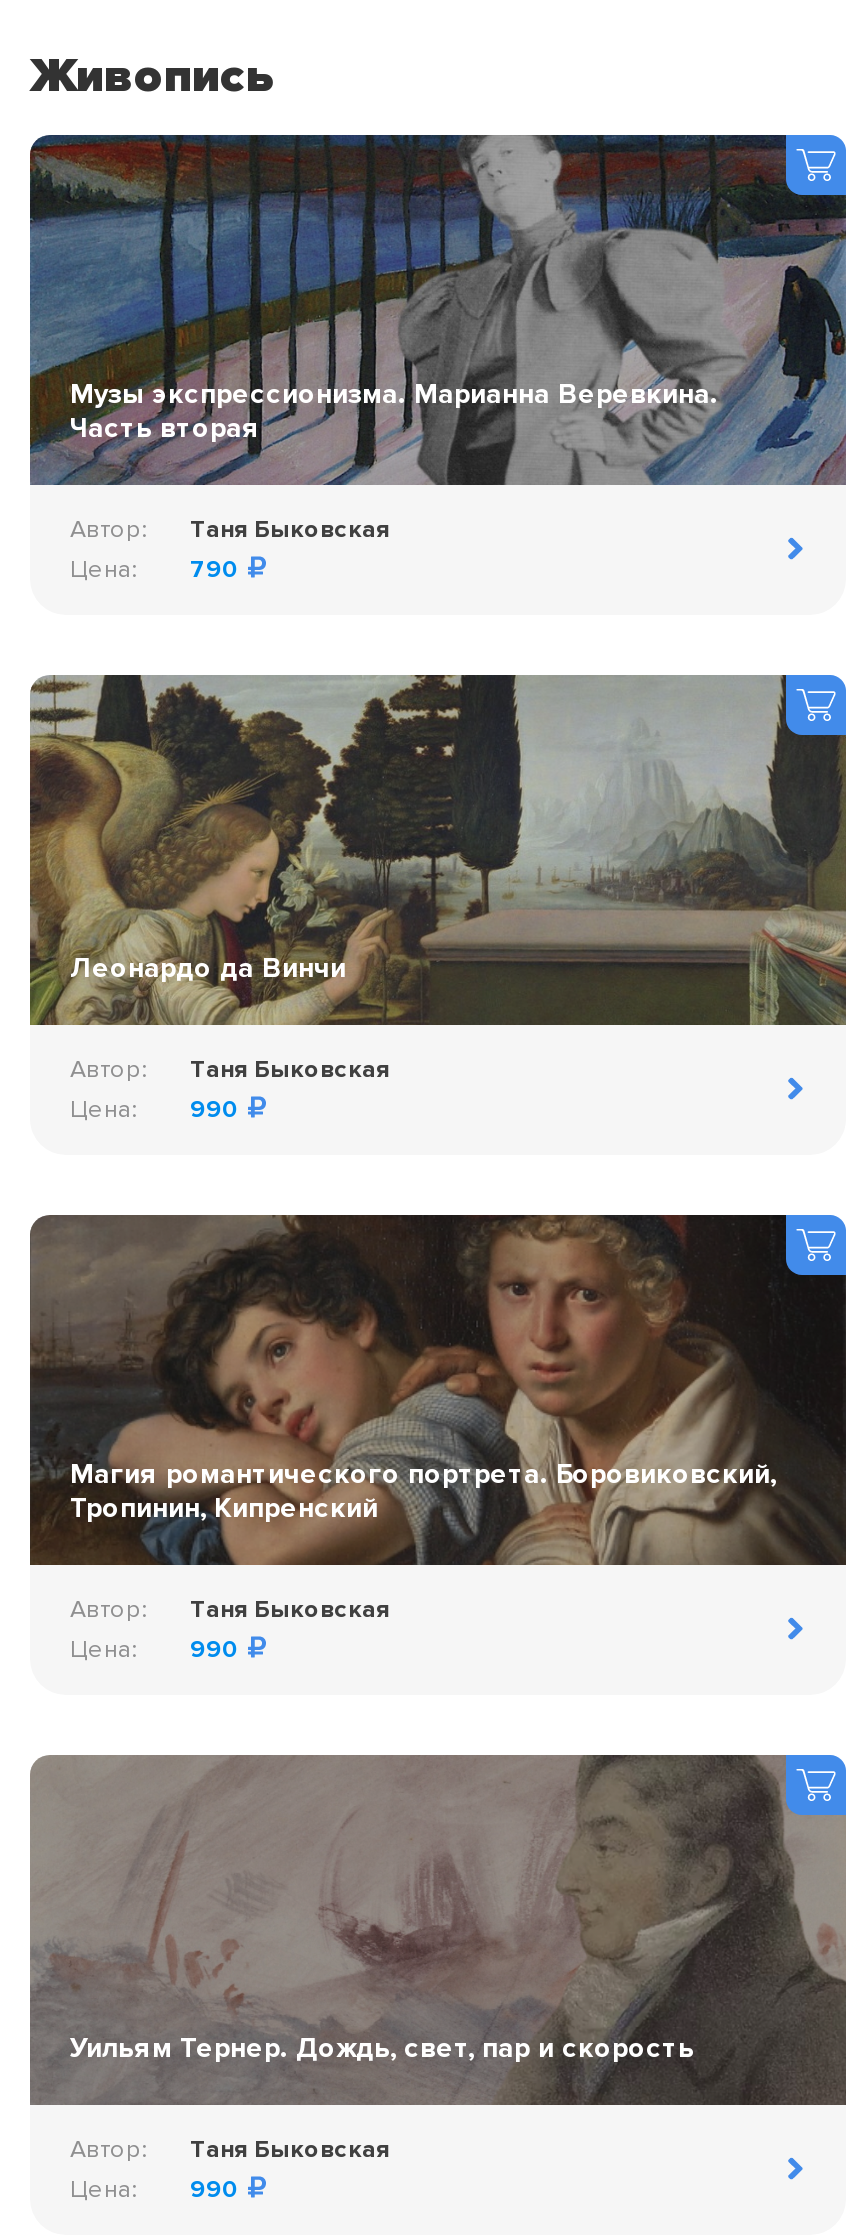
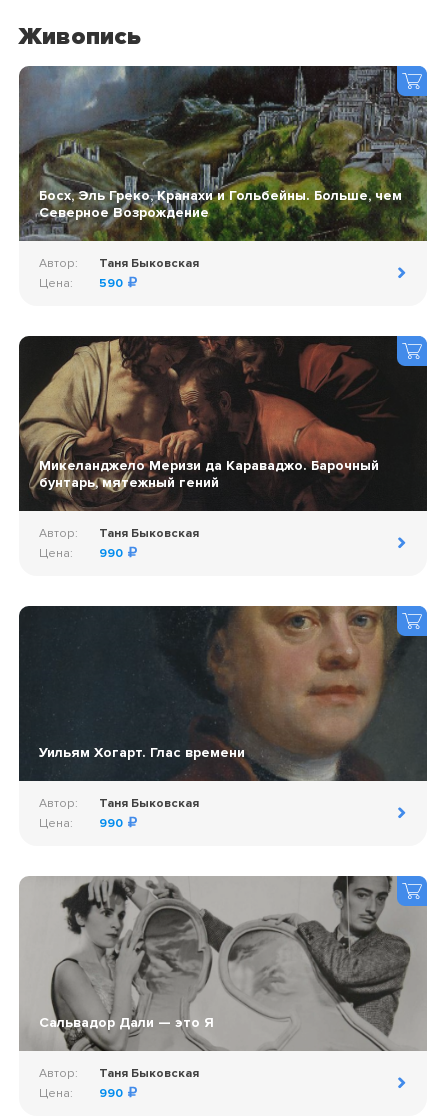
[30,133,846,487] [image] | Музы экспрессионизма. Марианна Веревкина. | Часть вторая -> [19,66,427,242] [image] | Босх, Эль Греко, Кранахи и Гольбейны. Больше, чем | Северное Возрождение
[70,554,238,584] Цена: 790 -> [39,276,123,291] Цена: 590
[28,673,848,1027] [image] | Леонардо да Винчи -> [18,336,428,512] [image] | Микеланджело Меризи да Караваджо. Барочный | бунтарь, мятежный гений
[30,1213,842,1567] [image] | Магия романтического портрета. Боровиковский, | Тропинин, Кипренский -> [19,605,426,782] [image] | Уильям Хогарт. Глас времени
[30,1755,846,2105] [image] | Уильям Тернер. Дождь, свет, пар и скорость -> [20,876,426,1051] [image] | Сальвадор Дали — это Я

